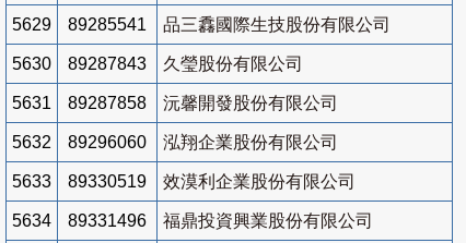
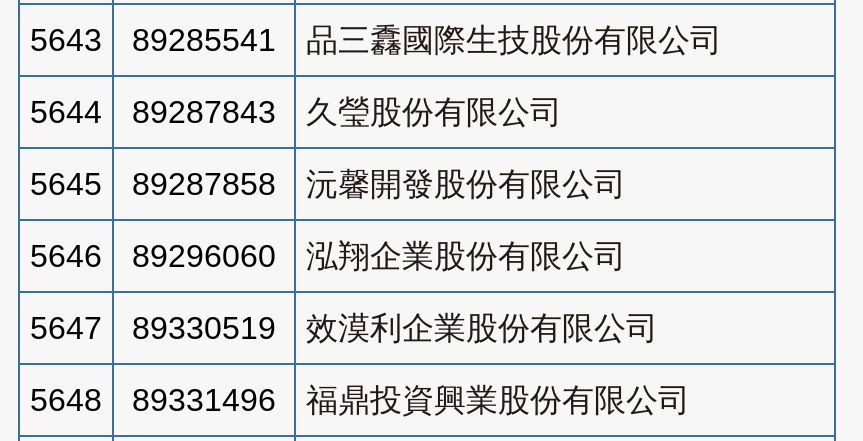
[12,15,391,34] 5629 89285541 品三馫國際生技股份有限公司 -> [30,23,722,57] 5643 89285541 品三馫國際生技股份有限公司
[12,54,303,73] 5630 89287843 久瑩股份有限公司 -> [30,95,562,129] 5644 89287843 久瑩股份有限公司
[12,94,338,112] 5631 89287858 沅馨開發股份有限公司 -> [30,167,626,201] 5645 89287858 沅馨開發股份有限公司
[12,133,338,151] 5632 89296060 泓翔企業股份有限公司 -> [30,239,626,273] 5646 89296060 泓翔企業股份有限公司
[12,172,356,191] 5633 89330519 效漠利企業股份有限公司 -> [30,311,658,345] 5647 89330519 效漠利企業股份有限公司
[12,211,373,230] 5634 89331496 福鼎投資興業股份有限公司 -> [30,383,690,417] 5648 89331496 福鼎投資興業股份有限公司

